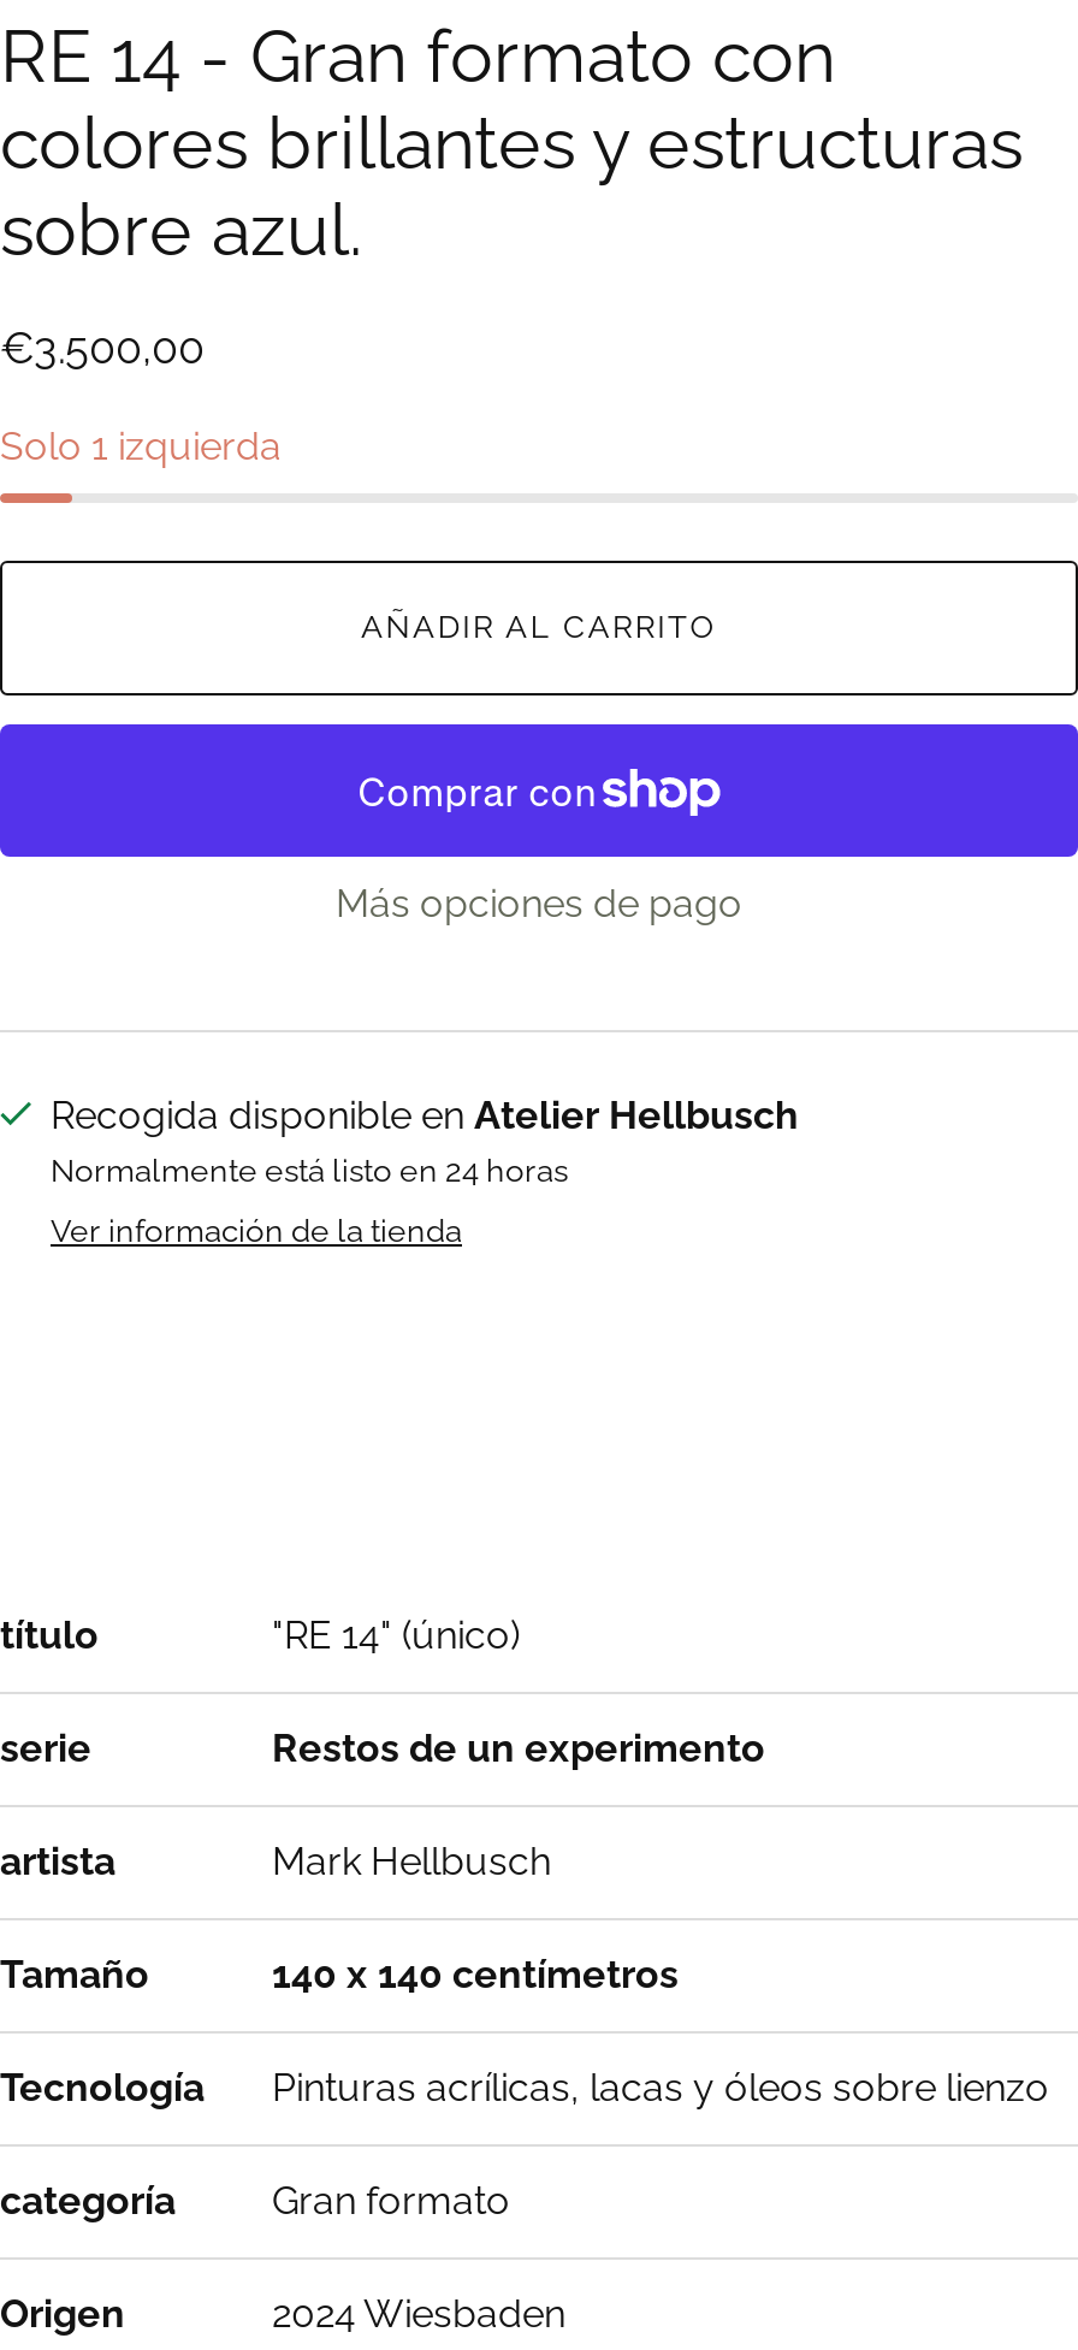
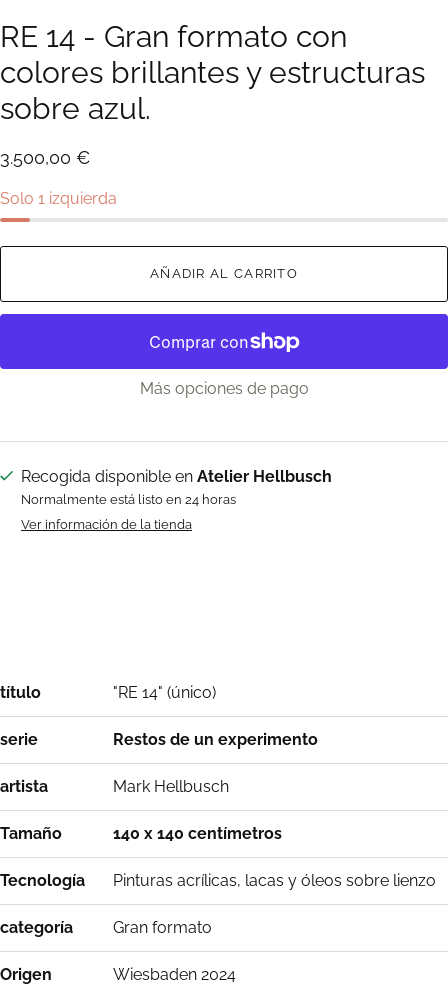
[0,323,205,374] €3.500,00 -> [0,147,90,168] 3.500,00 €
[272,2292,565,2338] 2024 Wiesbaden -> [113,965,236,984] Wiesbaden 2024

